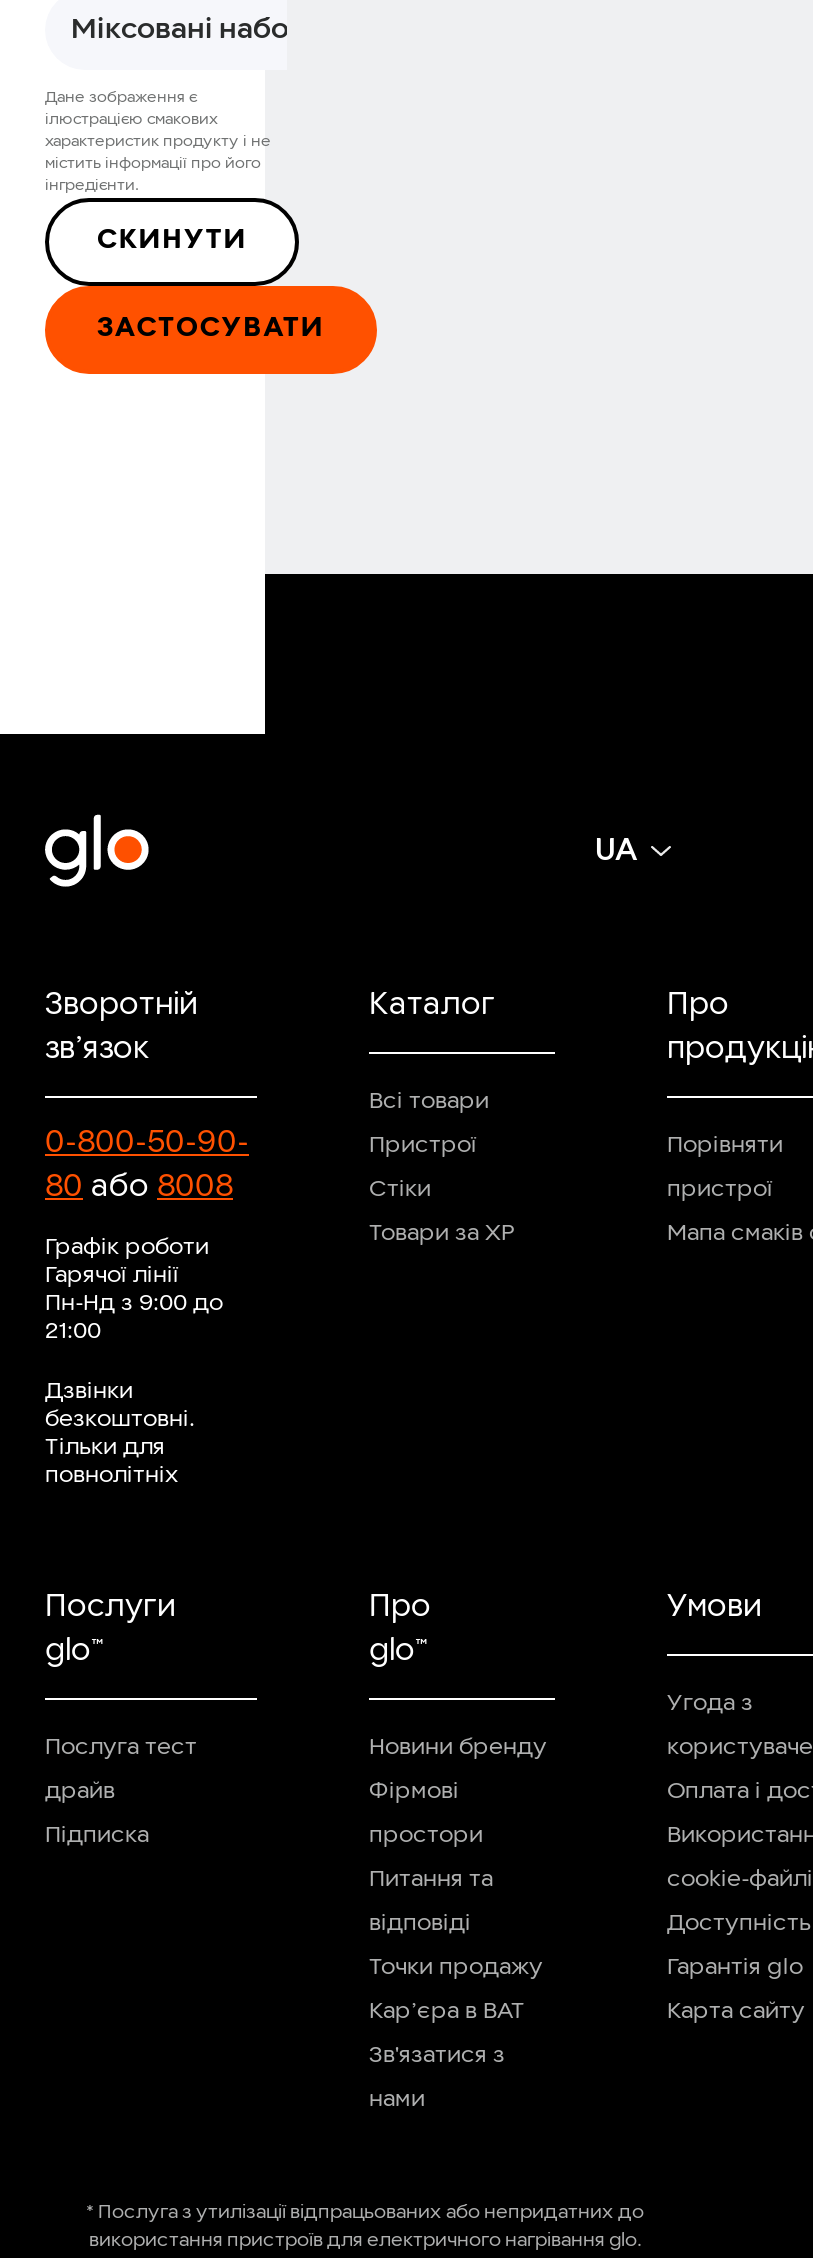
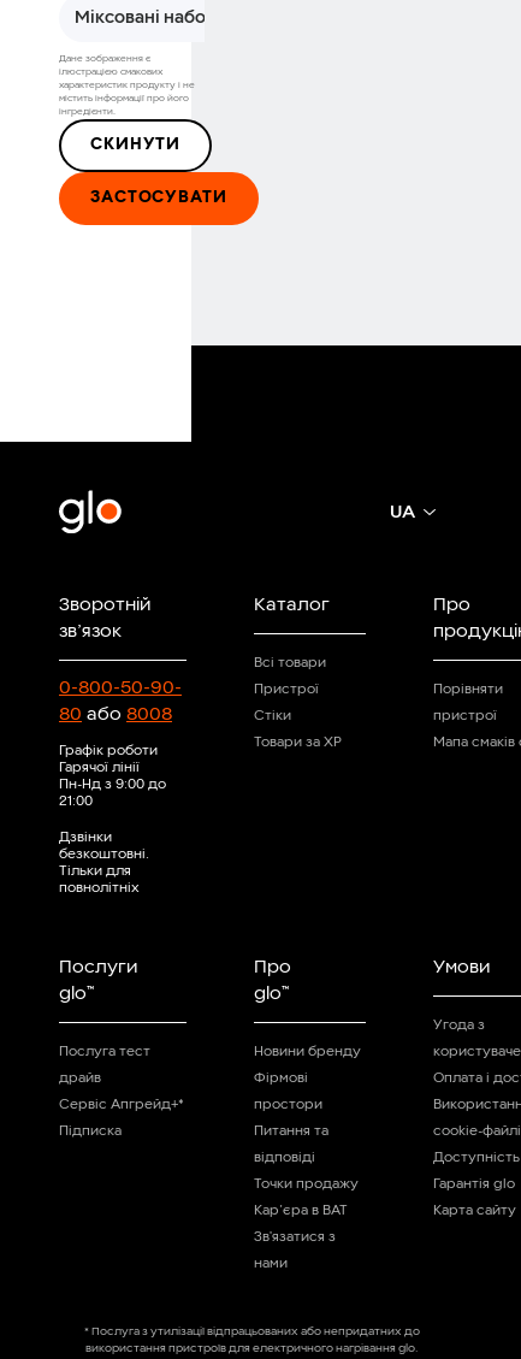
moved [45,1826,149,1846] -> [59,1125,122,1137]: Підписка
none -> [59,1099,184,1111] Сервіс Апгрейд+*

